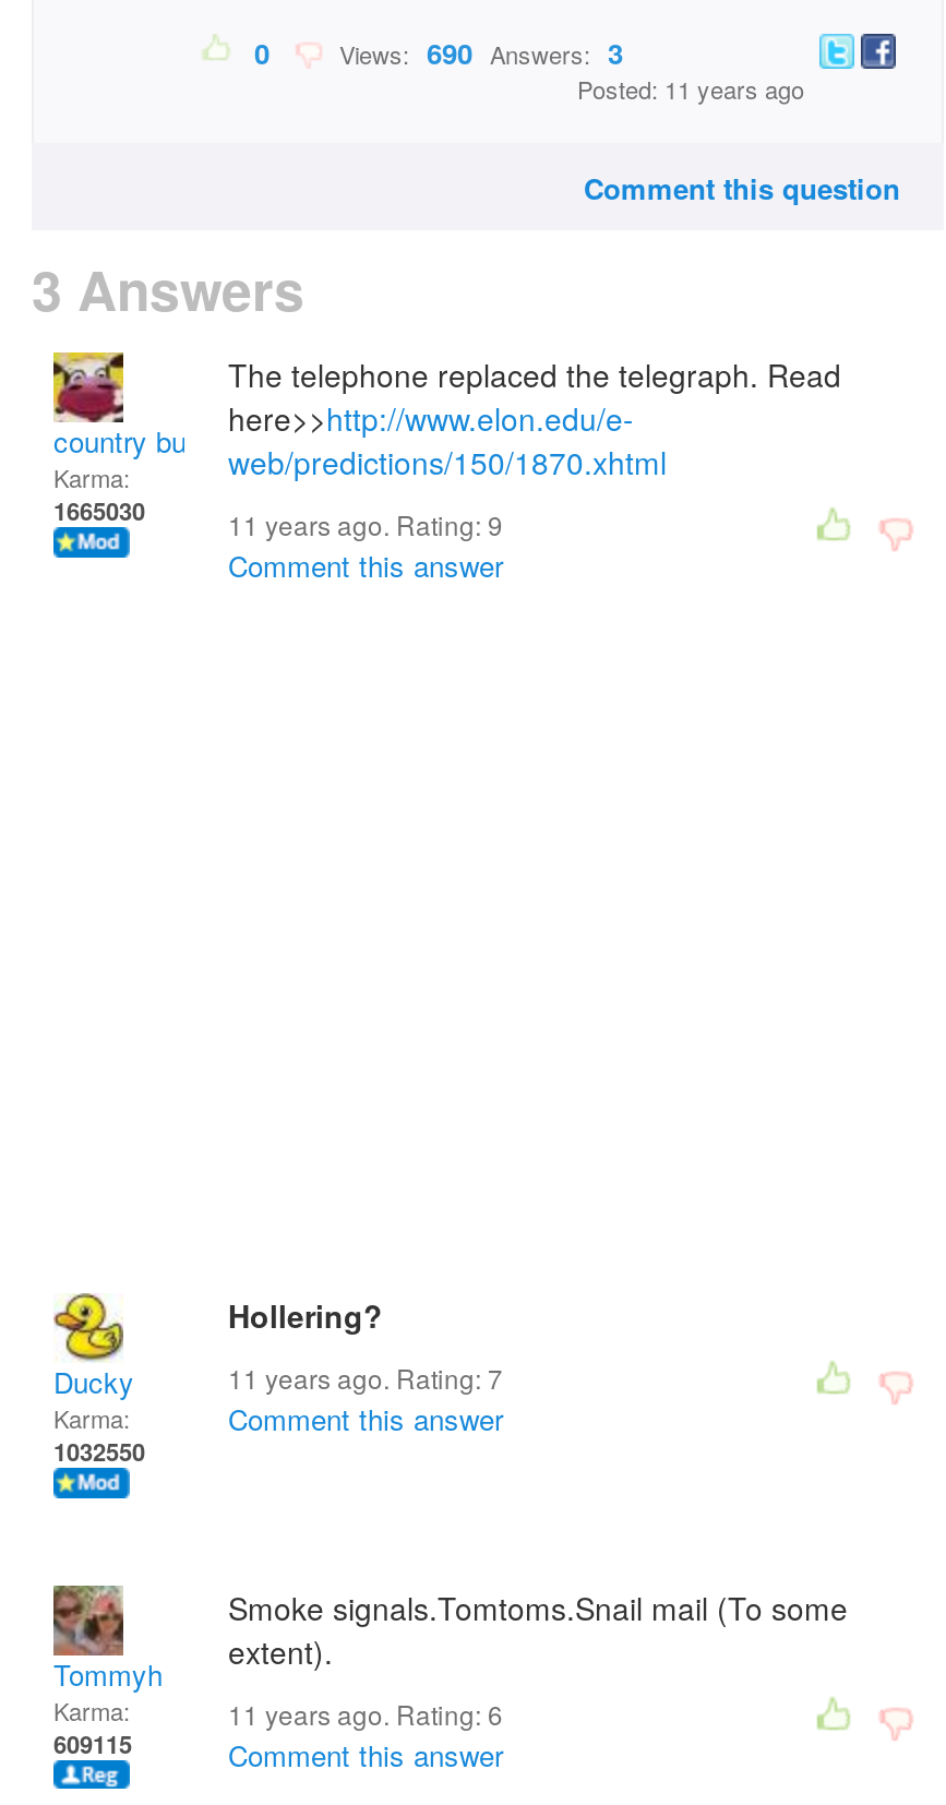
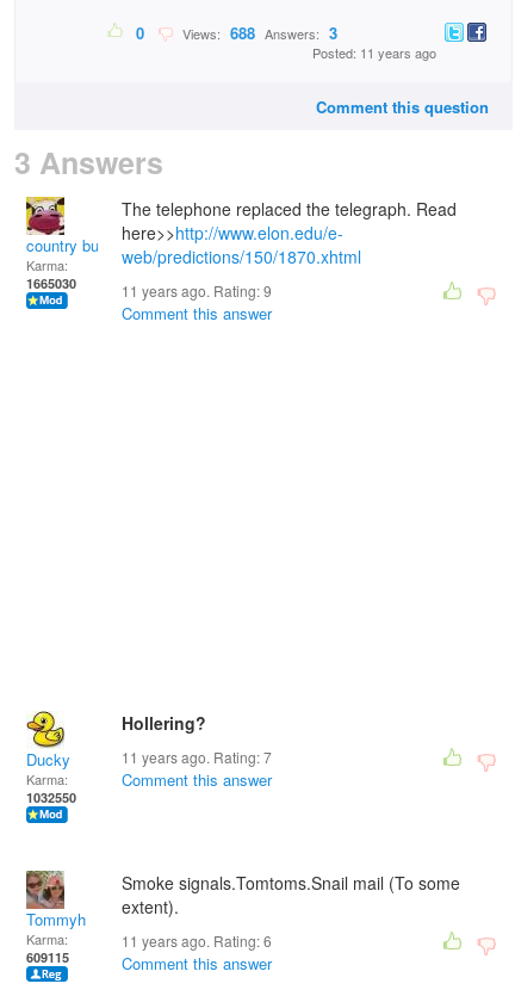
[326,32,623,73] Views: 690 Answers: 3 -> [175,22,337,44] Views: 688 Answers: 3

